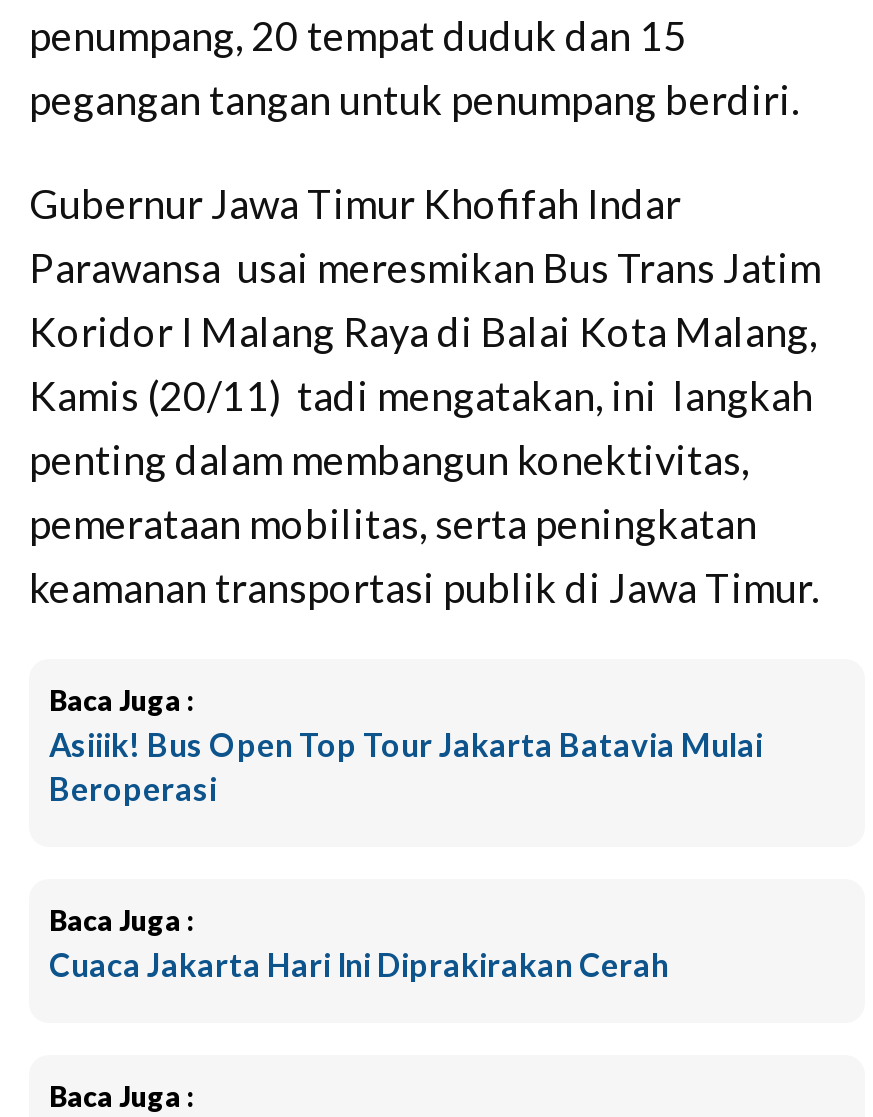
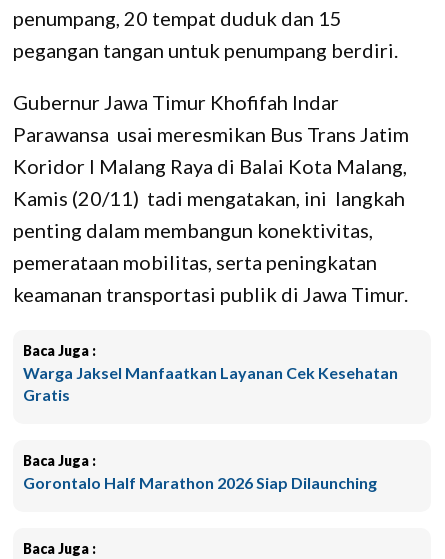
[49,725,763,807] Asiiik! Bus Open Top Tour Jakarta Batavia Mulai | Beroperasi -> [23,363,398,404] Warga Jaksel Manfaatkan Layanan Cek Kesehatan | Gratis
[49,945,669,983] Cuaca Jakarta Hari Ini Diprakirakan Cerah -> [23,473,377,492] Gorontalo Half Marathon 2026 Siap Dilaunching

